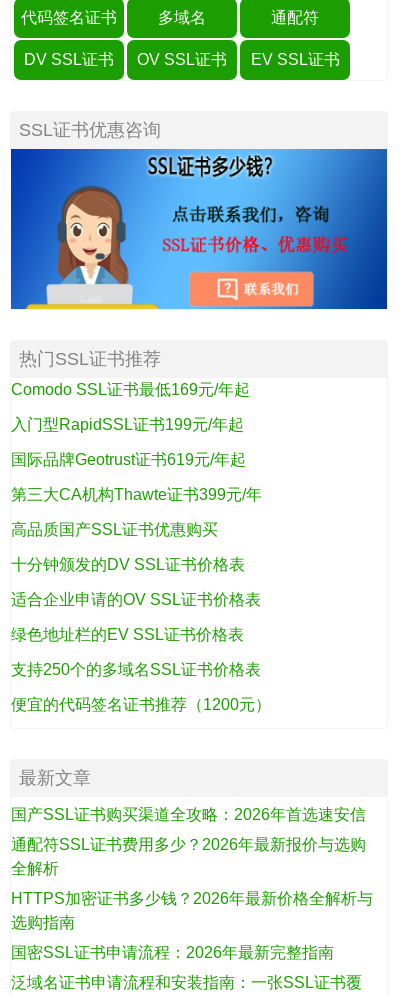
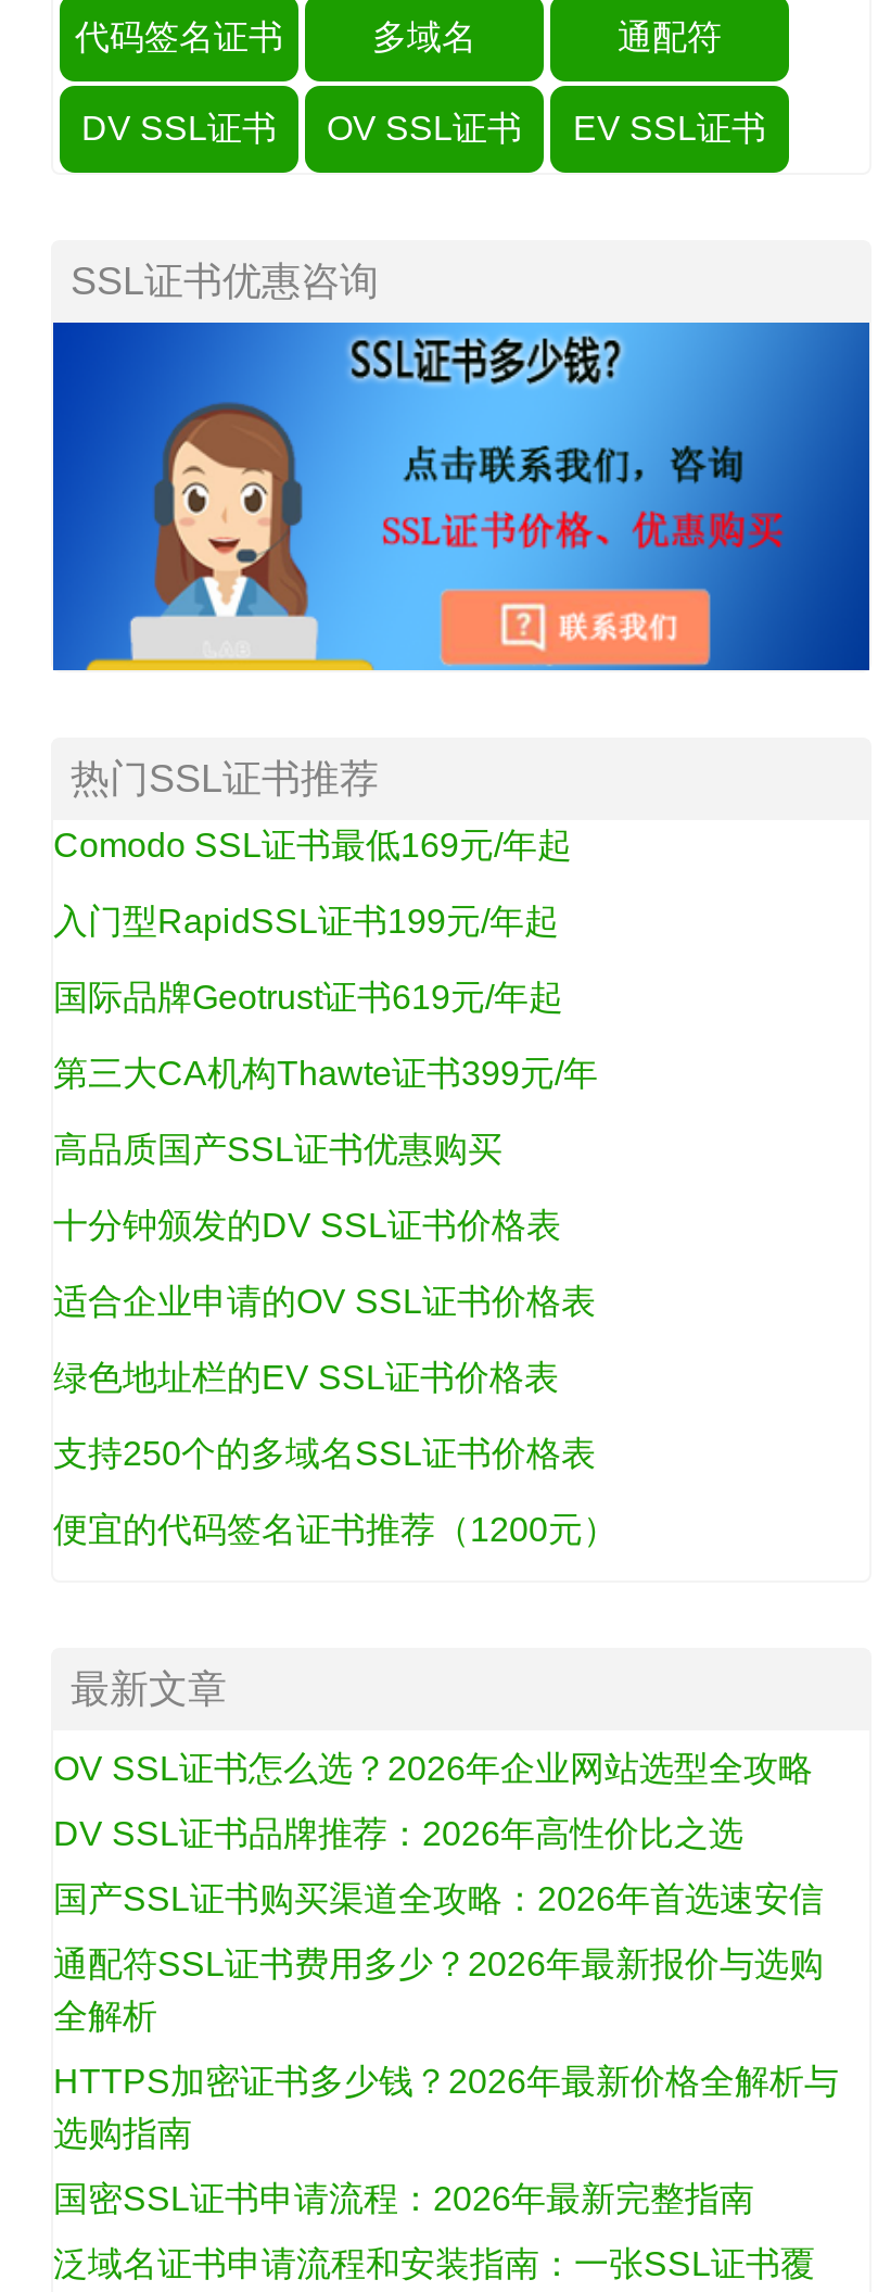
none -> [53,1751,813,1853] OV SSL证书怎么选？2026年企业网站选型全攻略 | DV SSL证书品牌推荐：2026年高性价比之选

